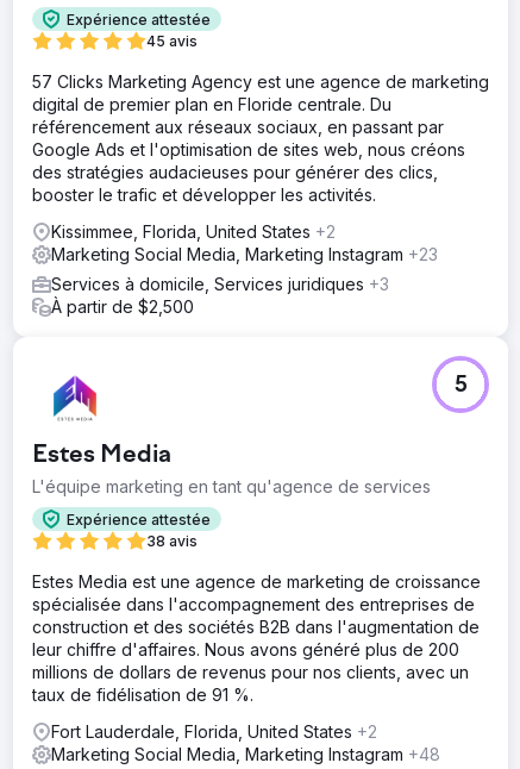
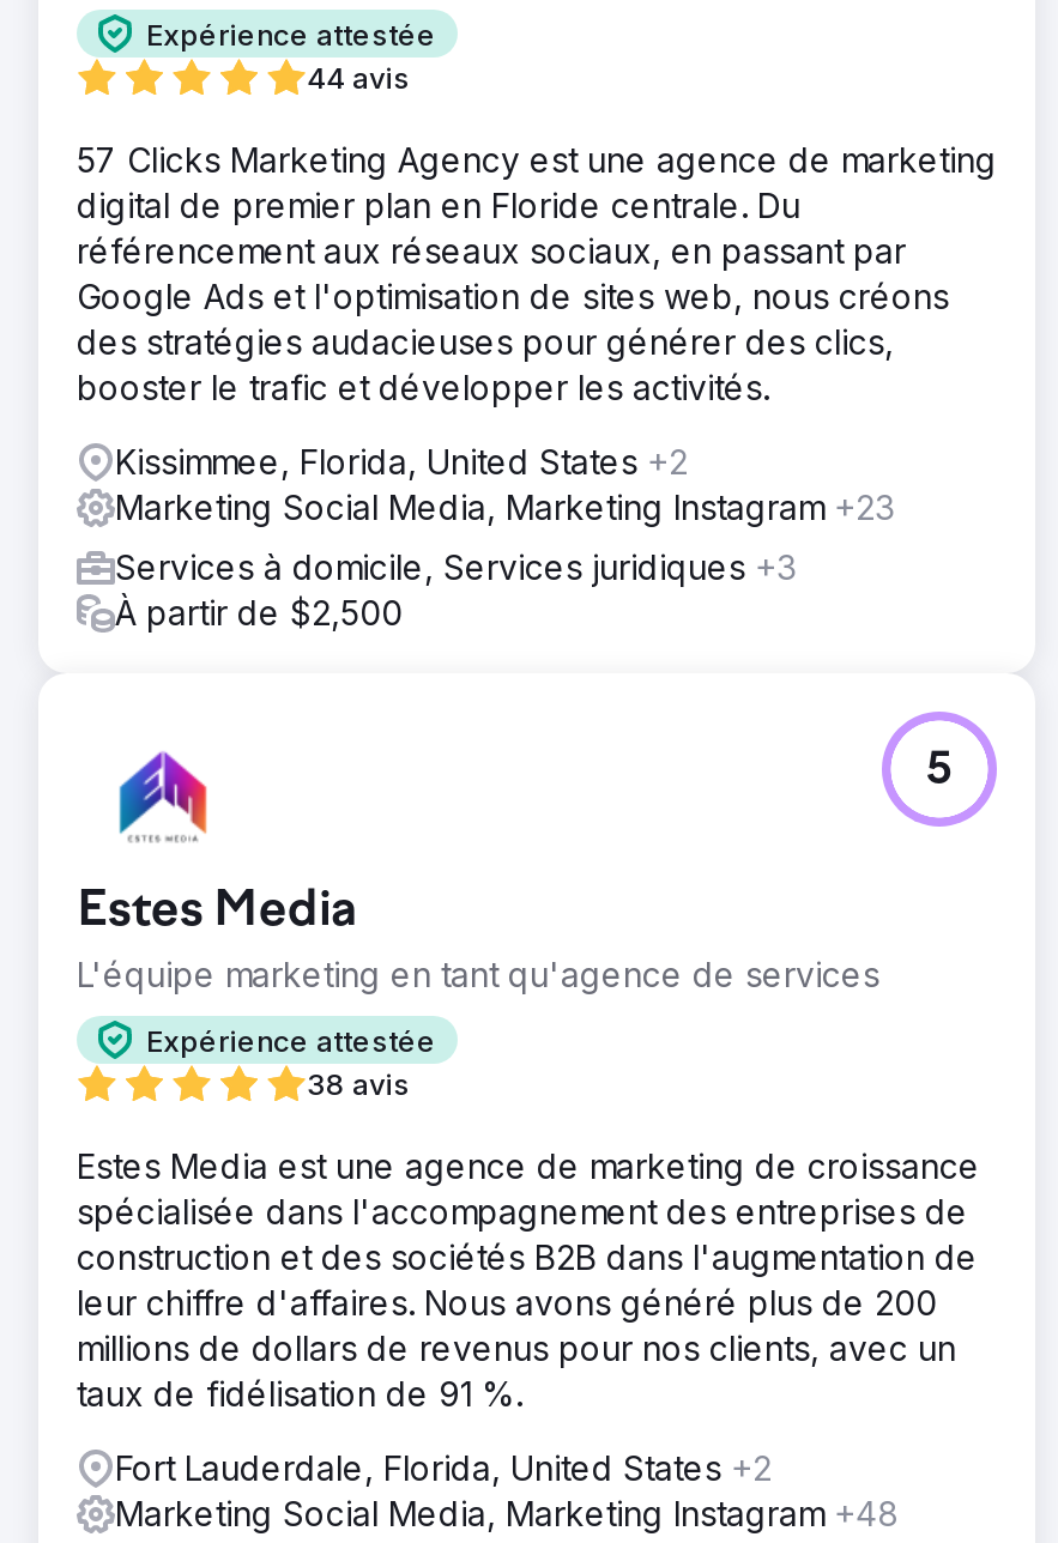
[146,32,198,50] 45 avis -> [307,60,410,96] 44 avis

